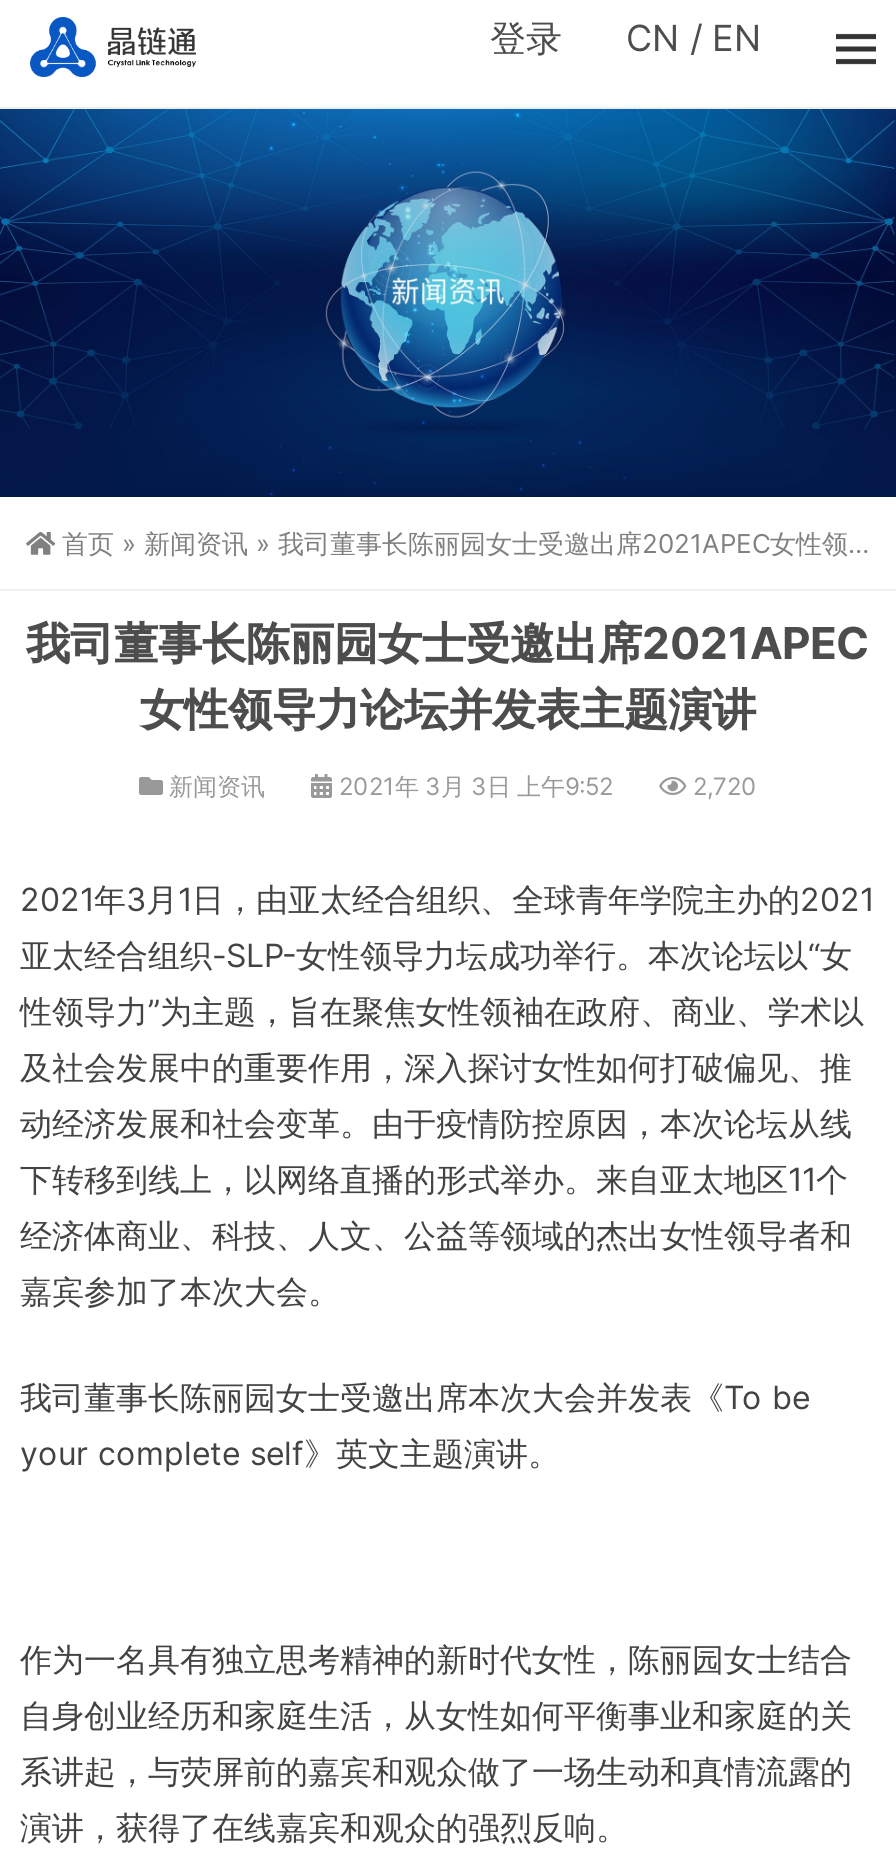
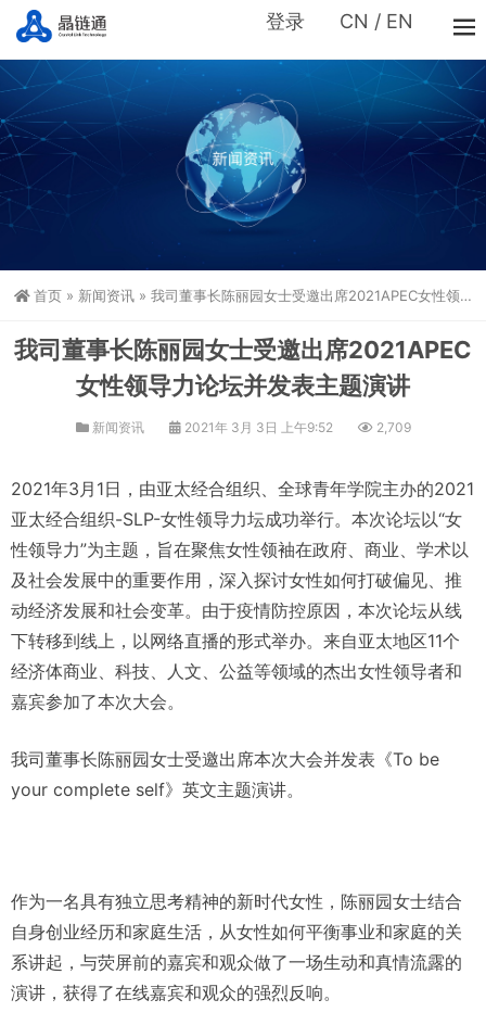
[687,770,757,800] 2,720 -> [373,419,411,435] 2,709

